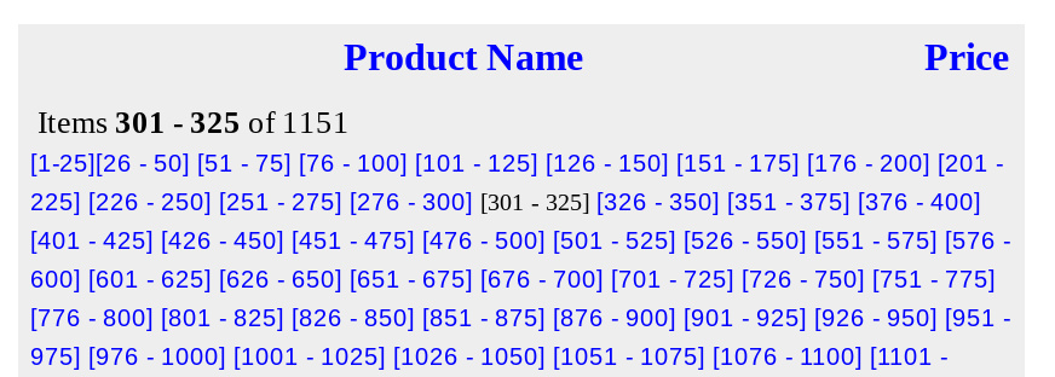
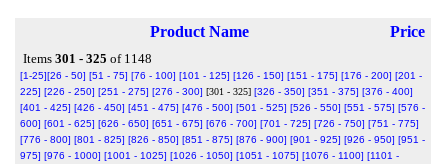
[30,104,350,140] Items 301 - 325 of 1151 -> [20,51,152,66] Items 301 - 325 of 1148

